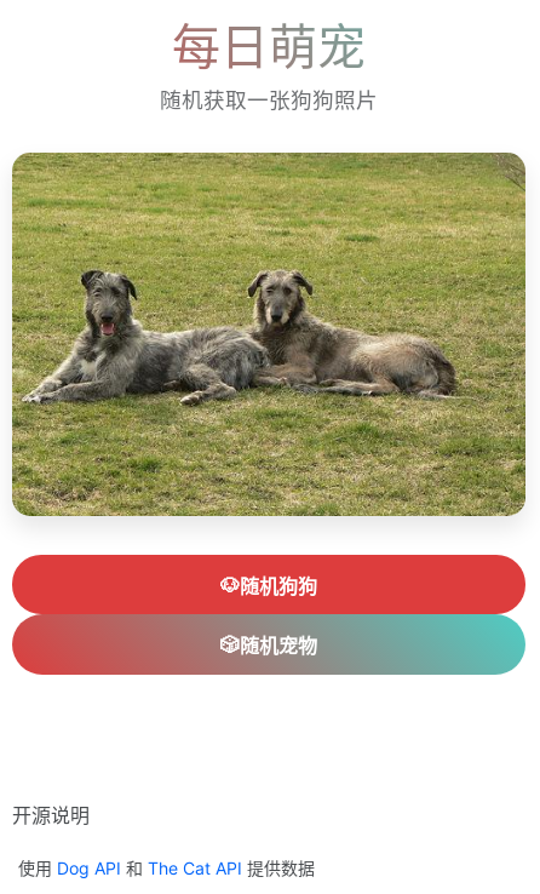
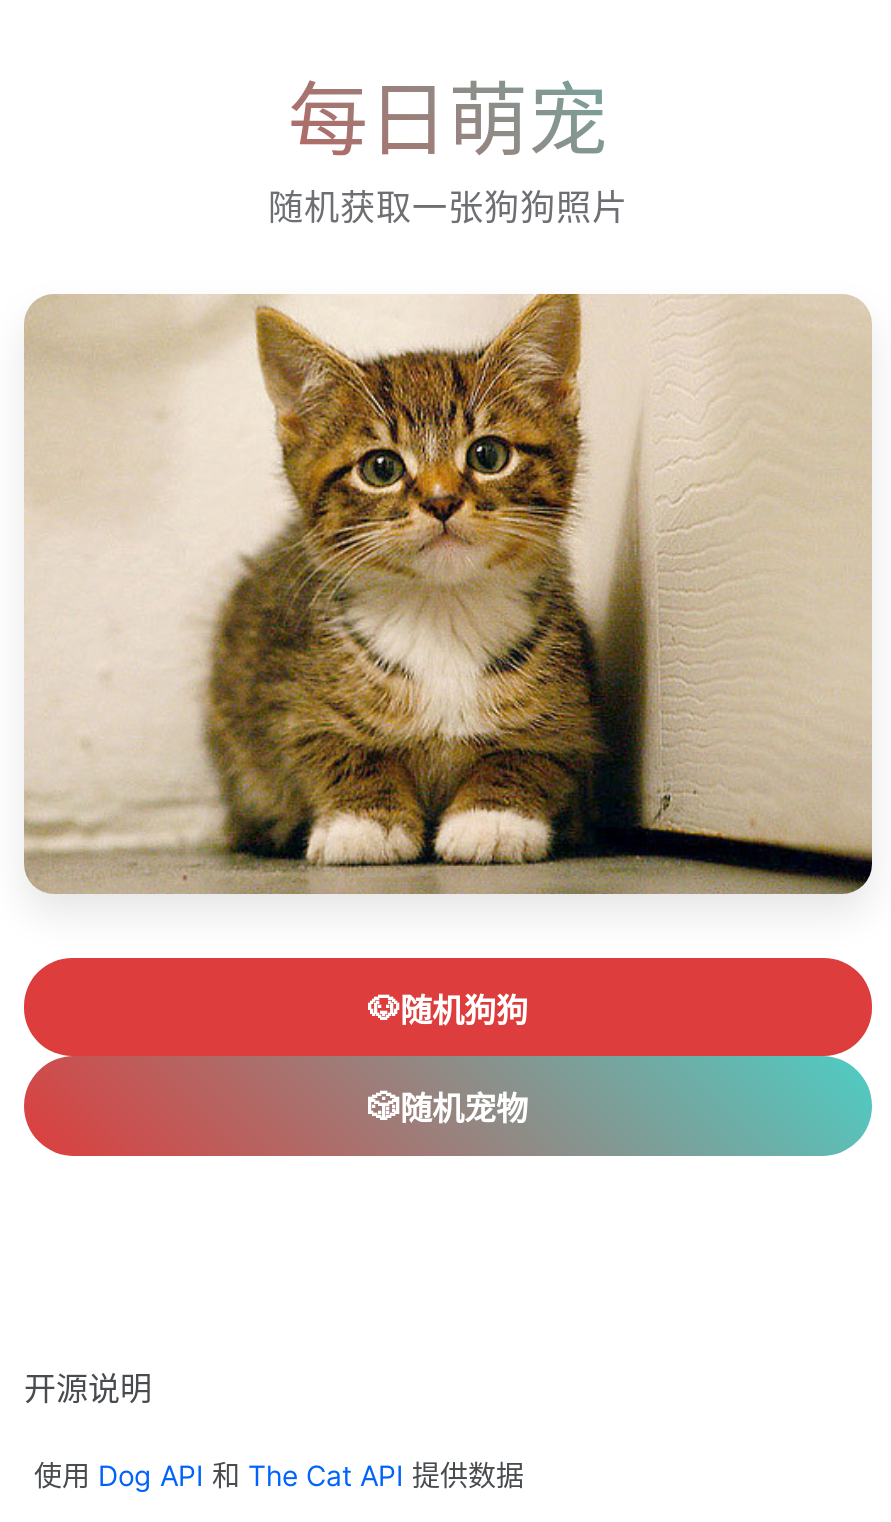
[11,151,525,516] [image] -> [26,294,872,894] [image]

